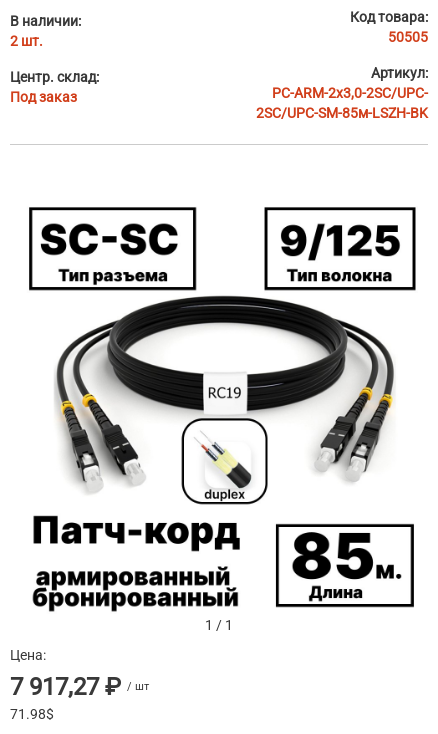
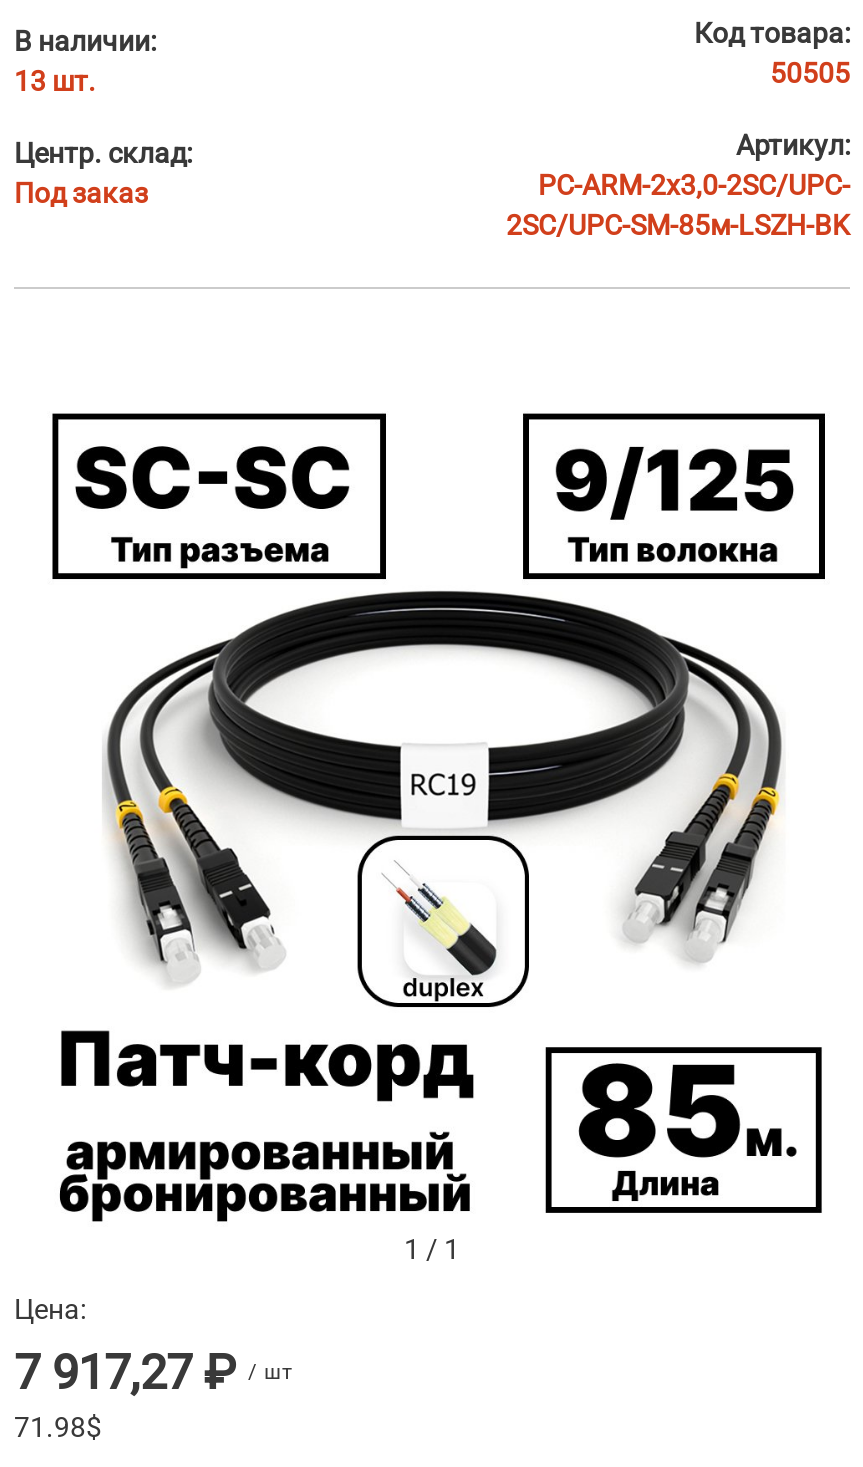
[10,33,43,49] 2 шт. -> [14,65,96,97] 13 шт.

